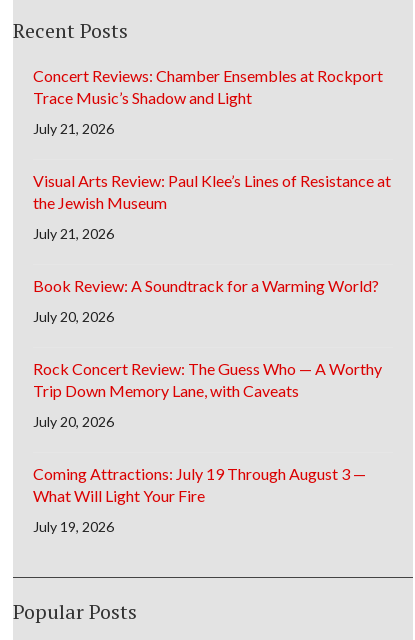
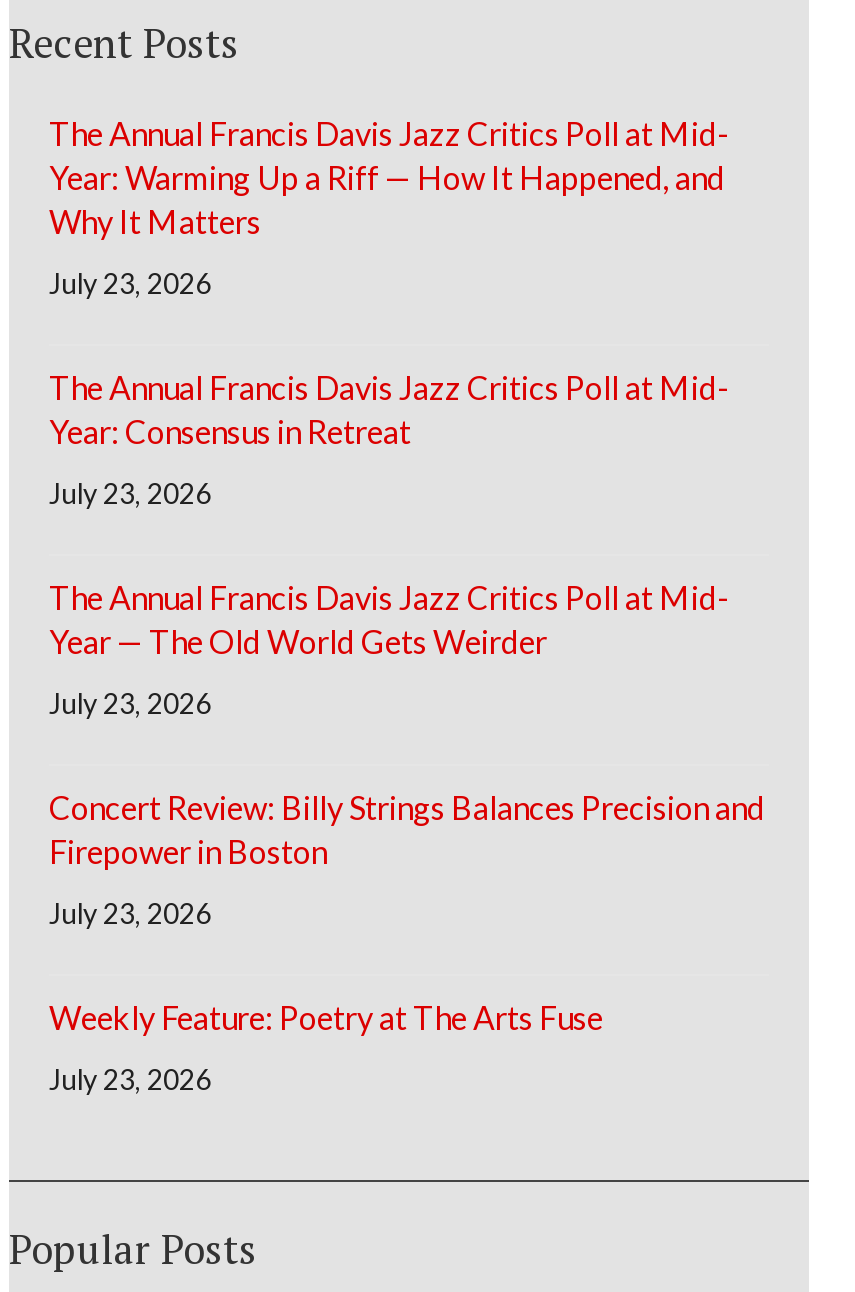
[33,66,383,107] Concert Reviews: Chamber Ensembles at Rockport | Trace Music’s Shadow and Light -> [49,113,729,239] The Annual Francis Davis Jazz Critics Poll at Mid- | Year: Warming Up a Riff — How It Happened, and | Why It Matters
[33,120,114,137] July 21, 2026 -> [49,265,211,299] July 23, 2026
[33,171,391,212] Visual Arts Review: Paul Klee’s Lines of Resistance at | the Jewish Museum -> [49,367,729,449] The Annual Francis Davis Jazz Critics Poll at Mid- | Year: Consensus in Retreat
[33,225,114,242] July 21, 2026 -> [49,475,211,509] July 23, 2026
[33,276,379,295] Book Review: A Soundtrack for a Warming World? -> [49,577,729,659] The Annual Francis Davis Jazz Critics Poll at Mid- | Year — The Old World Gets Weirder
[33,308,114,325] July 20, 2026 -> [49,685,211,719] July 23, 2026
[33,359,382,400] Rock Concert Review: The Guess Who — A Worthy | Trip Down Memory Lane, with Caveats -> [49,787,765,869] Concert Review: Billy Strings Balances Precision and | Firepower in Boston
[33,413,114,430] July 20, 2026 -> [49,895,211,929] July 23, 2026
[33,464,366,505] Coming Attractions: July 19 Through August 3 — | What Will Light Your Fire -> [49,997,603,1035] Weekly Feature: Poetry at The Arts Fuse
[33,518,114,535] July 19, 2026 -> [49,1061,211,1095] July 23, 2026

